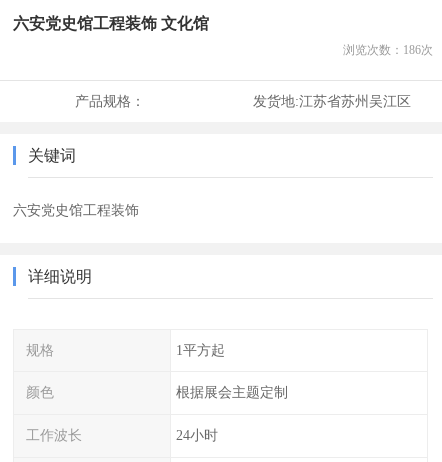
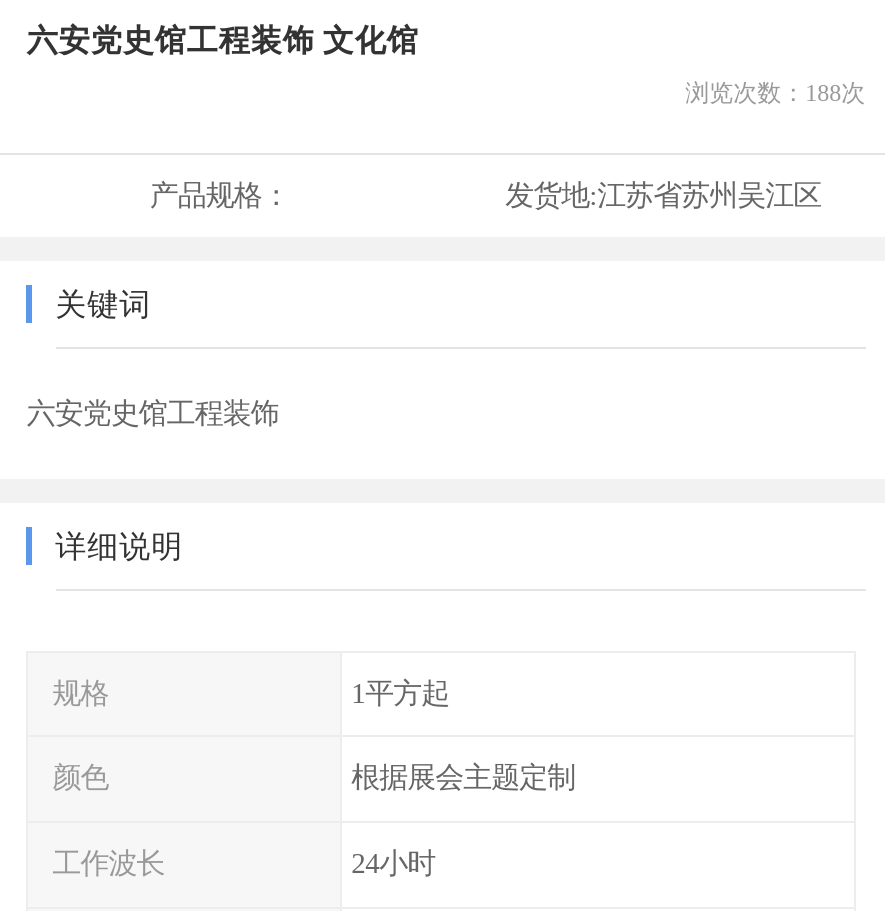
[343,43,433,57] 浏览次数：186次 -> [685,78,865,106] 浏览次数：188次

